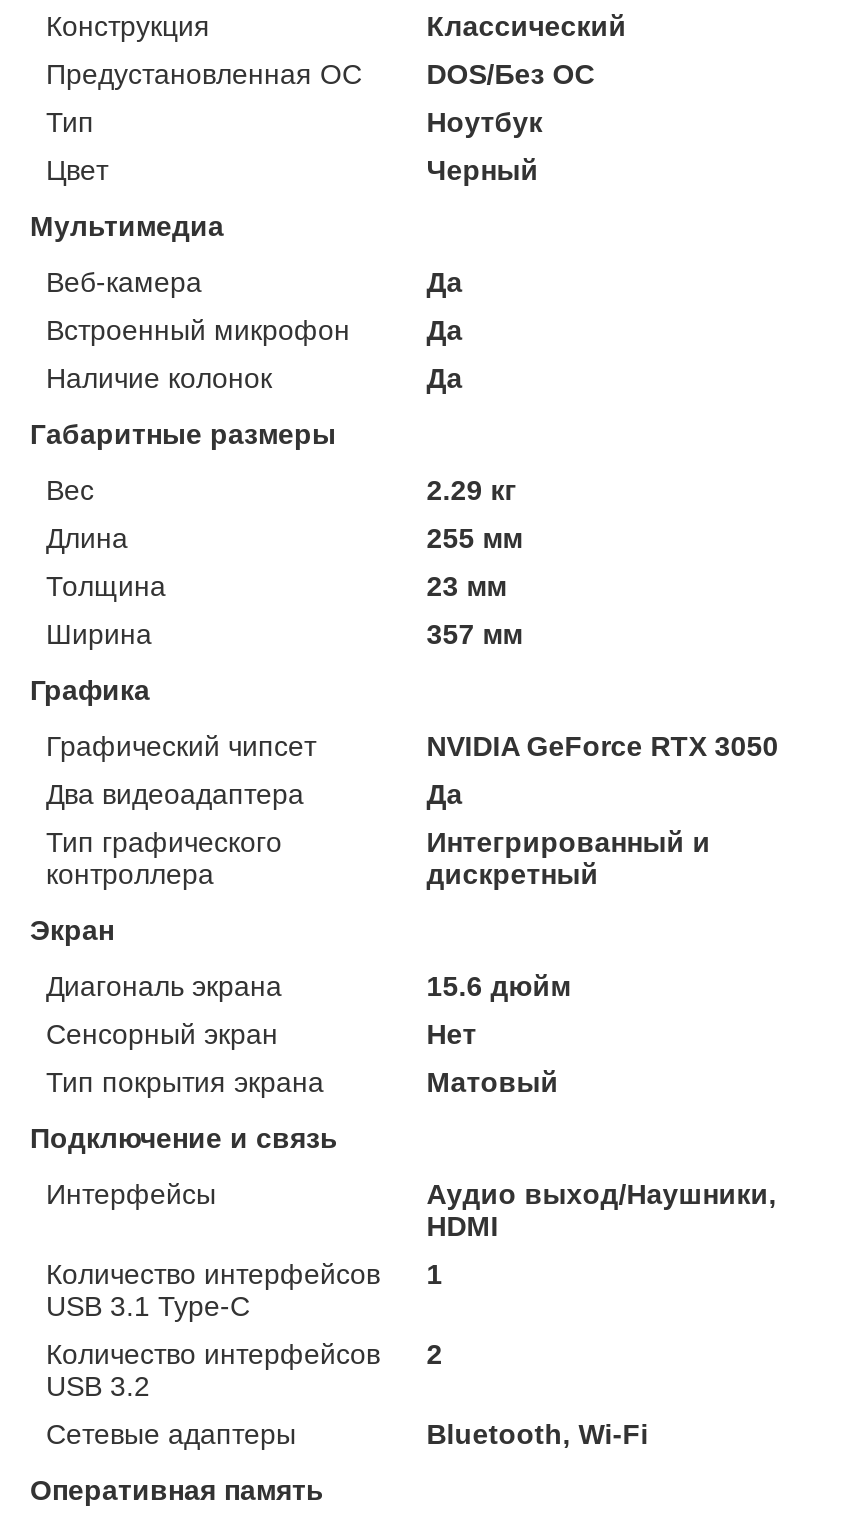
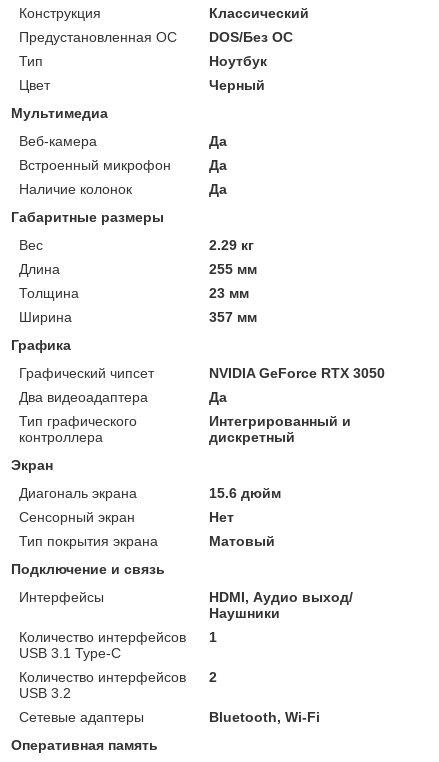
[426,1178,776,1242] Аудио выход/Наушники, | HDMI -> [209,589,353,621] HDMI, Аудио выход/ | Наушники

